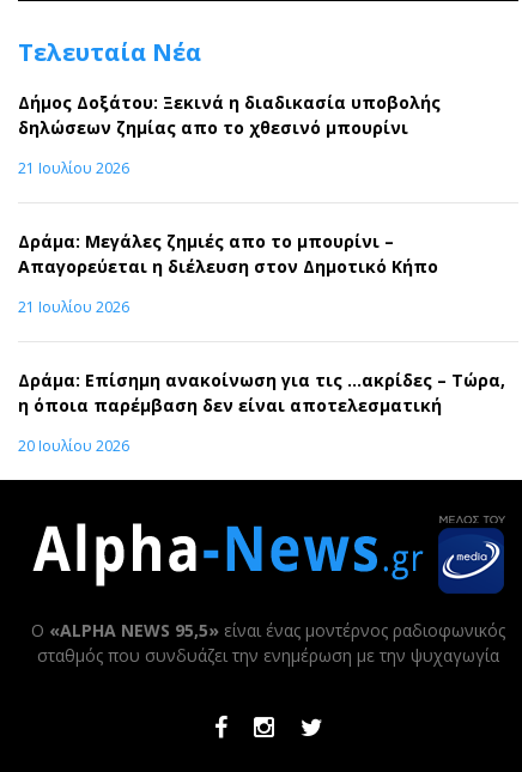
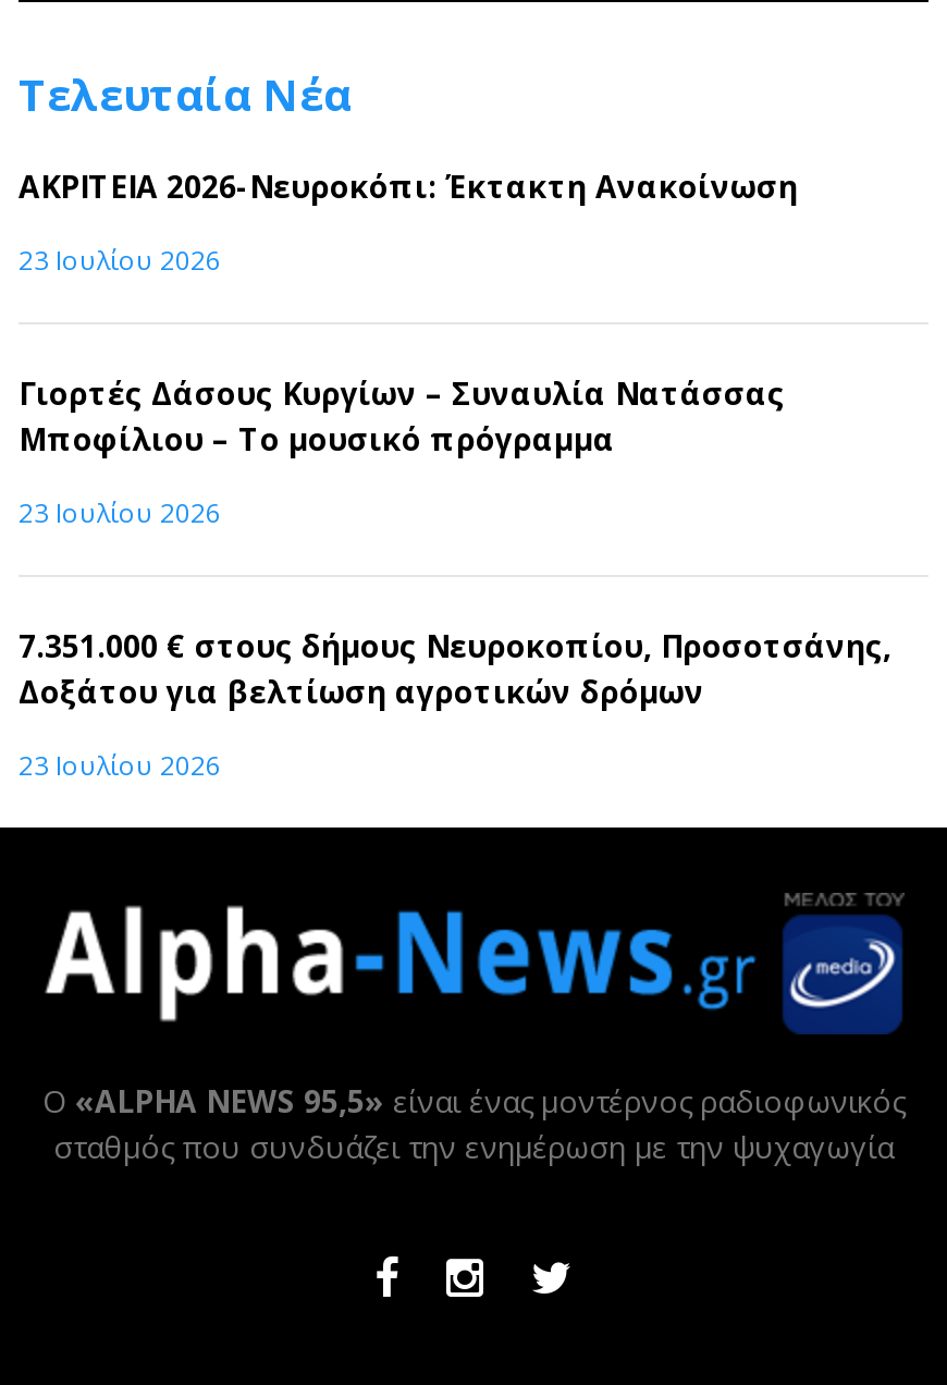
[18,91,441,139] Δήμος Δοξάτου: Ξεκινά η διαδικασία υποβολής | δηλώσεων ζημίας απο το χθεσινό μπουρίνι -> [19,165,798,207] ΑΚΡΙΤΕΙΑ 2026-Νευροκόπι: Έκτακτη Ανακοίνωση
[18,158,129,178] 21 Ιουλίου 2026 -> [19,242,221,279] 23 Ιουλίου 2026
[18,230,438,278] Δράμα: Μεγάλες ζημιές απο το μπουρίνι – | Απαγορεύεται η διέλευση στον Δημοτικό Κήπο -> [19,372,785,459] Γιορτές Δάσους Κυργίων – Συναυλία Νατάσσας | Μποφίλιου – Το μουσικό πρόγραμμα
[18,297,129,317] 21 Ιουλίου 2026 -> [19,494,221,531] 23 Ιουλίου 2026
[18,369,505,416] Δράμα: Επίσημη ανακοίνωση για τις …ακρίδες – Τώρα, | η όποια παρέμβαση δεν είναι αποτελεσματική -> [19,625,891,712] 7.351.000 € στους δήμους Νευροκοπίου, Προσοτσάνης, | Δοξάτου για βελτίωση αγροτικών δρόμων
[18,436,129,456] 20 Ιουλίου 2026 -> [19,747,221,784] 23 Ιουλίου 2026

